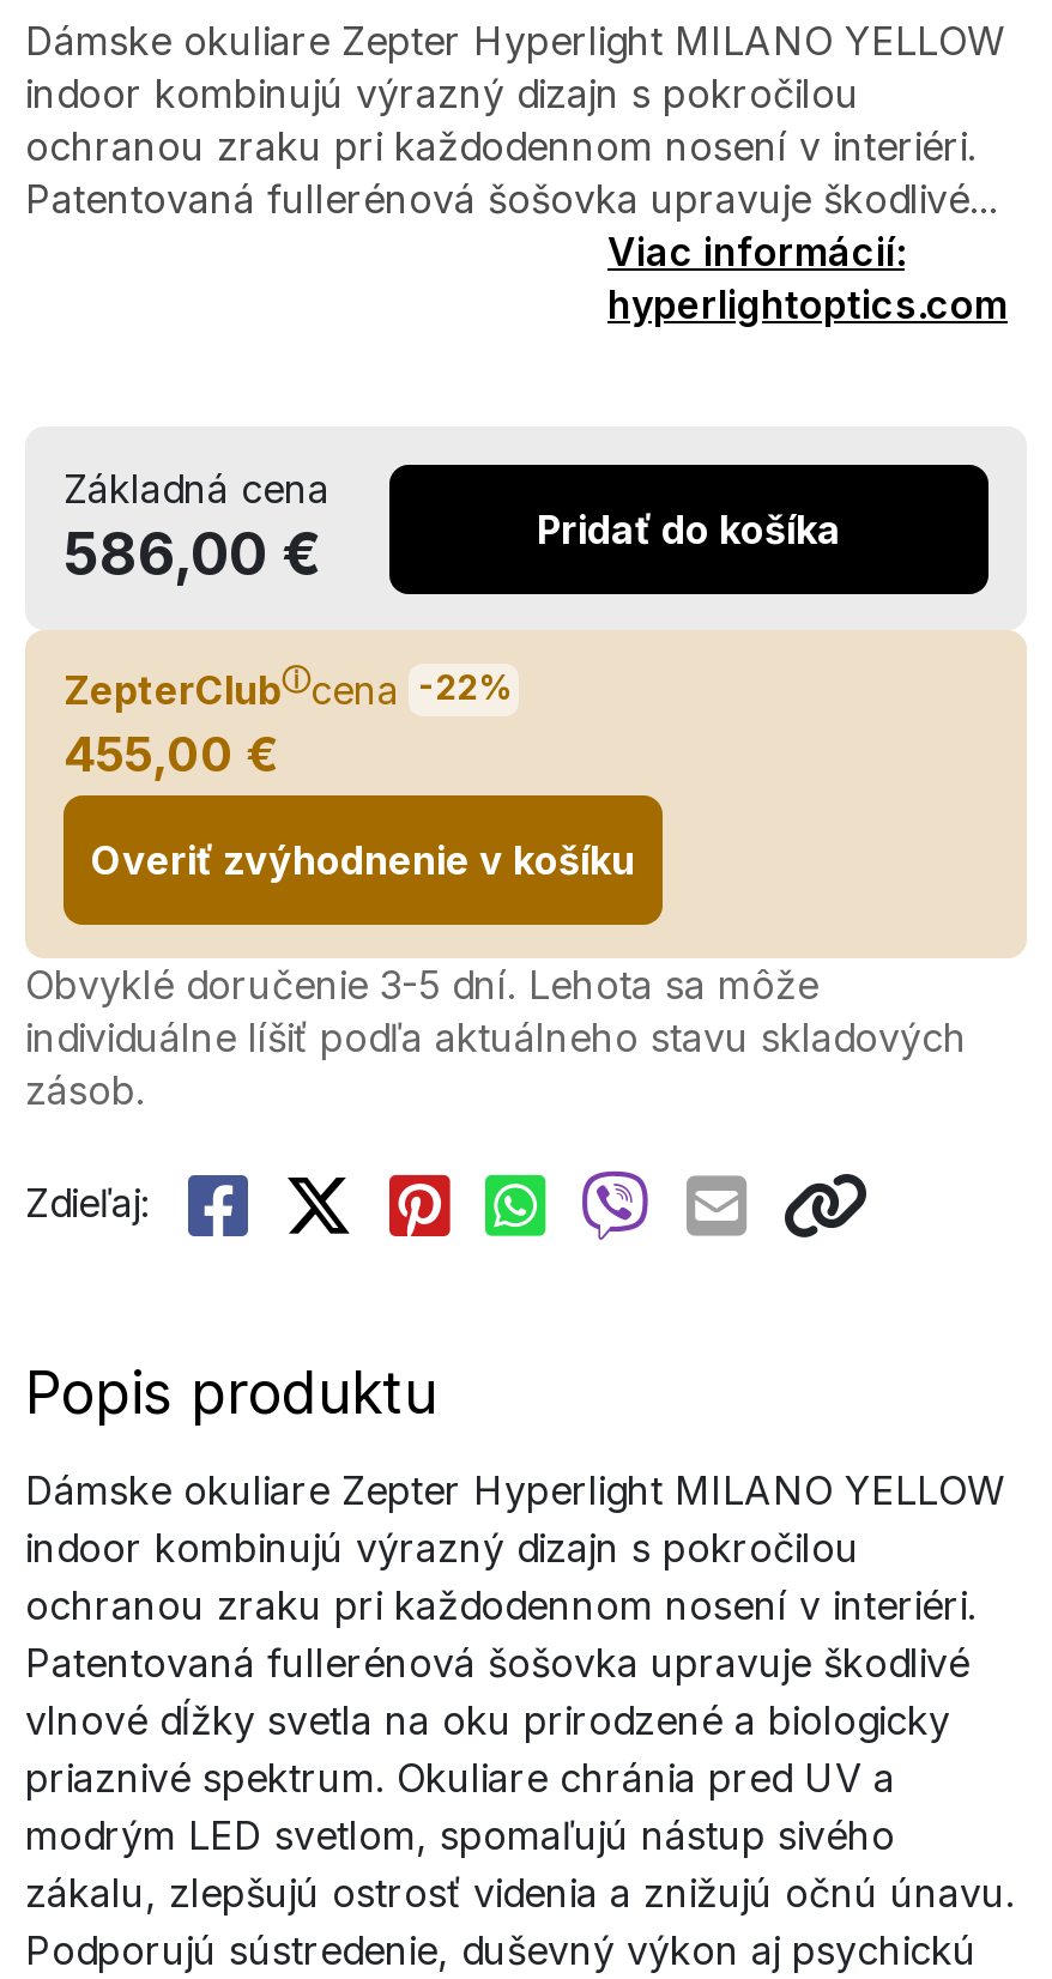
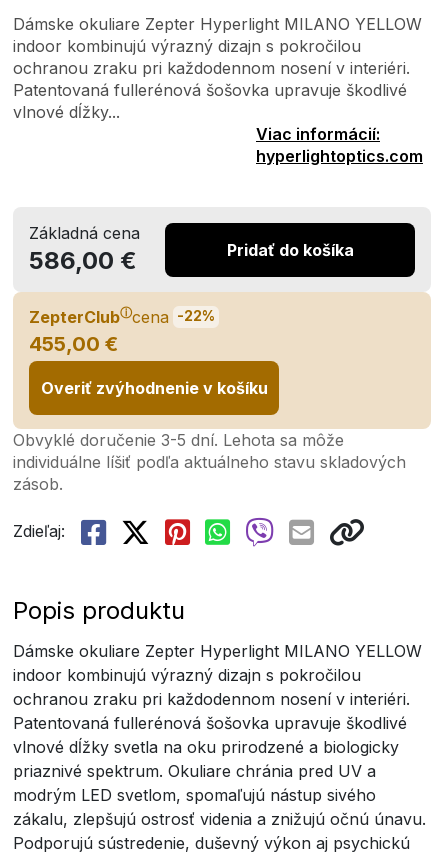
[25,175,998,223] Patentovaná fullerénová šošovka upravuje škodlivé... -> [13,80,407,122] Patentovaná fullerénová šošovka upravuje škodlivé | vlnové dĺžky...

